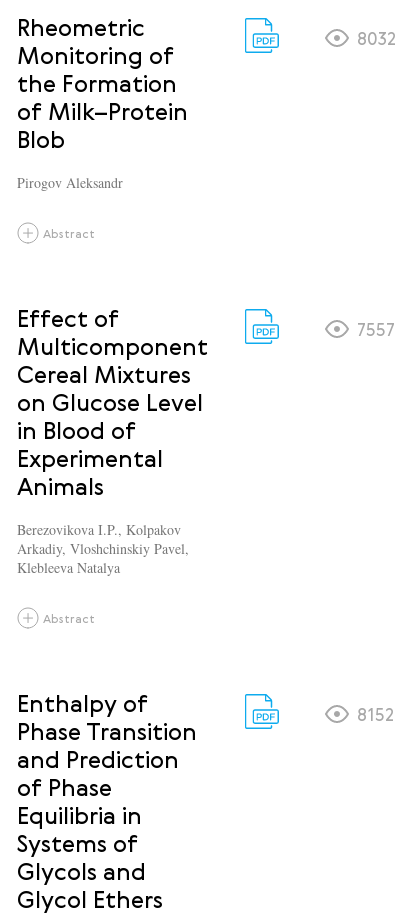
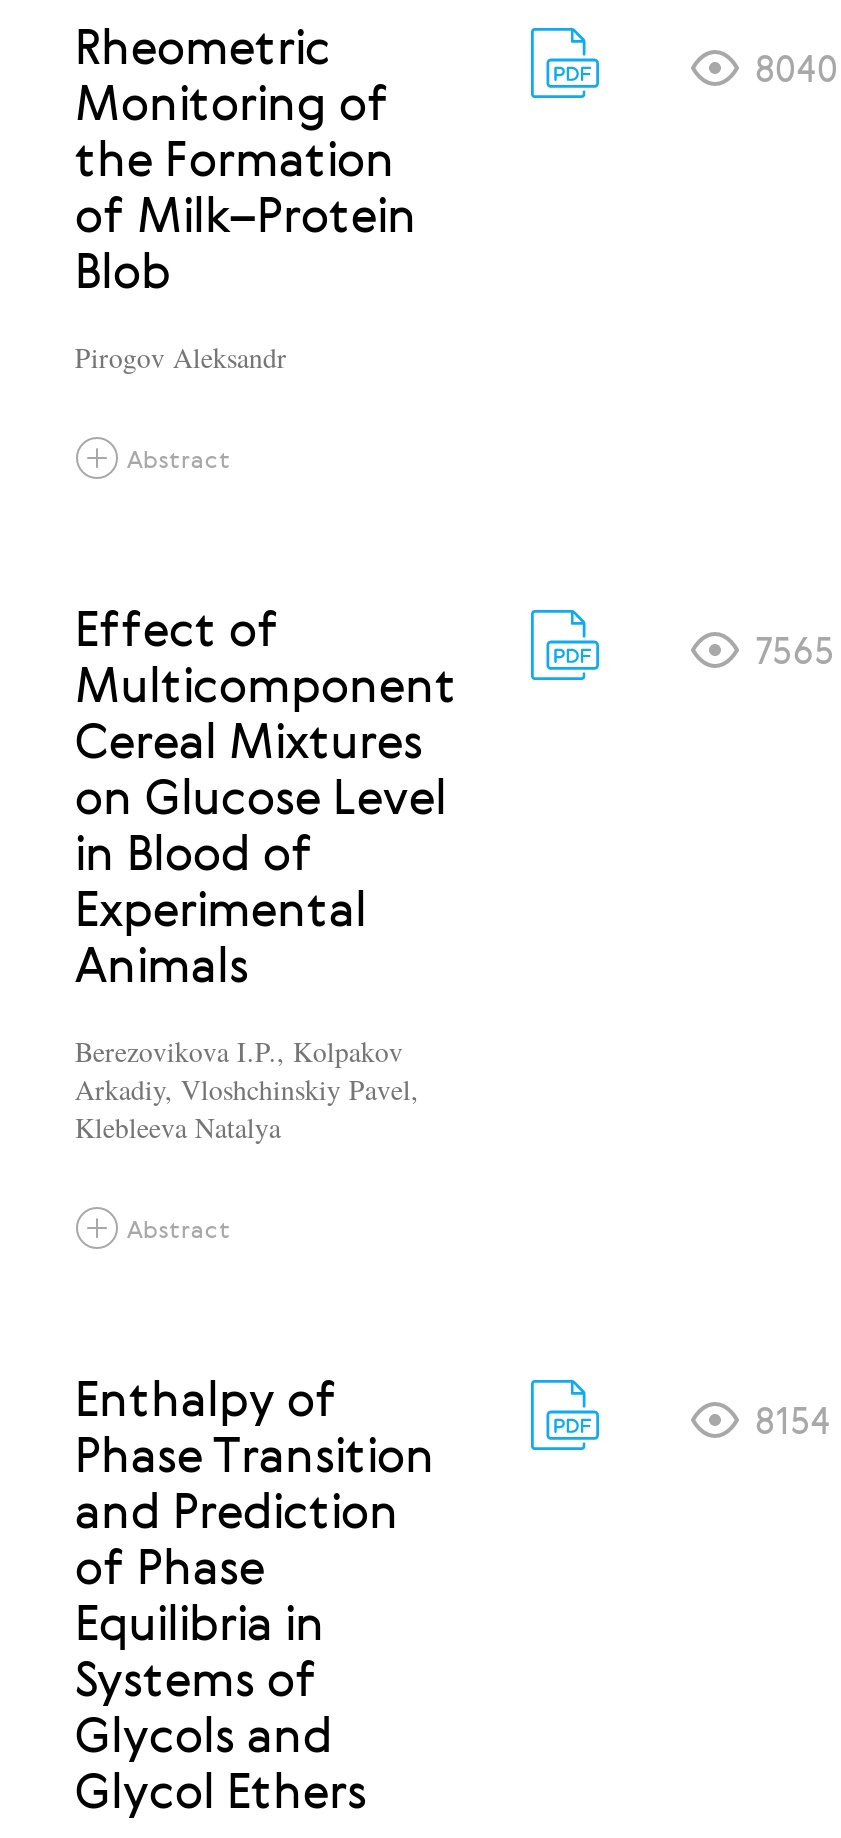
[357,26,396,50] 8032 -> [755,44,839,92] 8040
[357,317,395,341] 7557 -> [755,626,835,674] 7565
[357,702,394,726] 8152 -> [755,1396,831,1444] 8154

